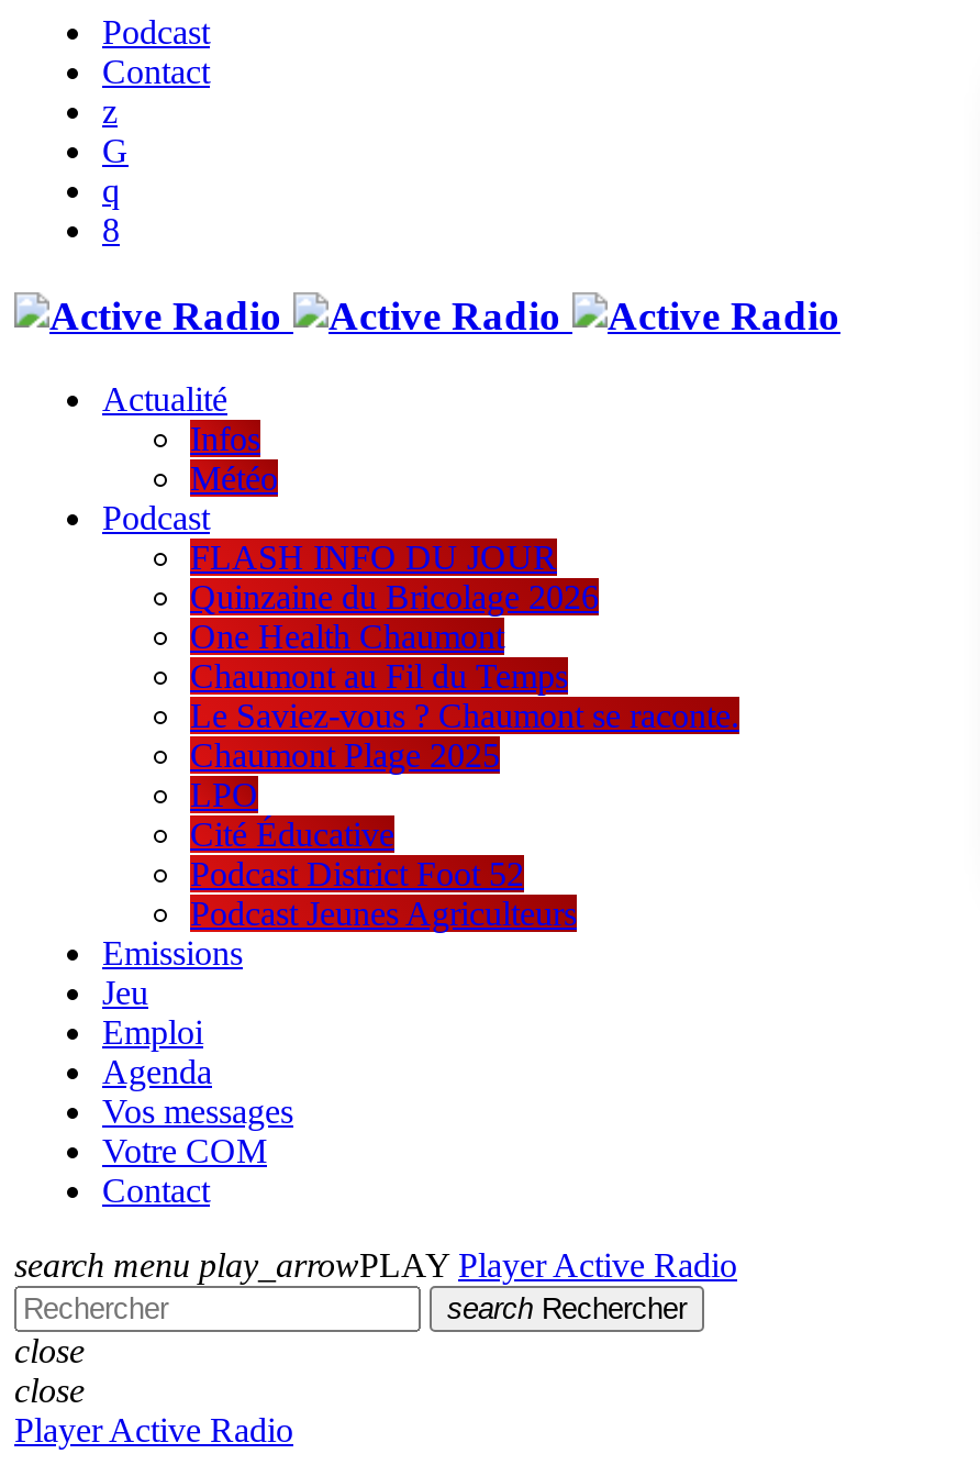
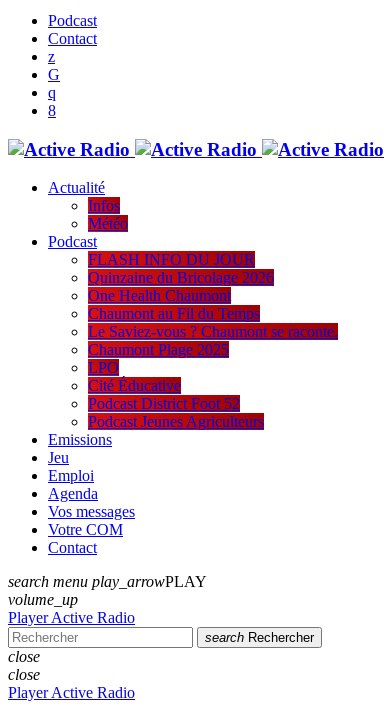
[14,1247,737,1285] search menu play_arrowPLAY Player Active Radio -> [8,573,207,626] search menu play_arrowPLAY | volume_up | Player Active Radio

